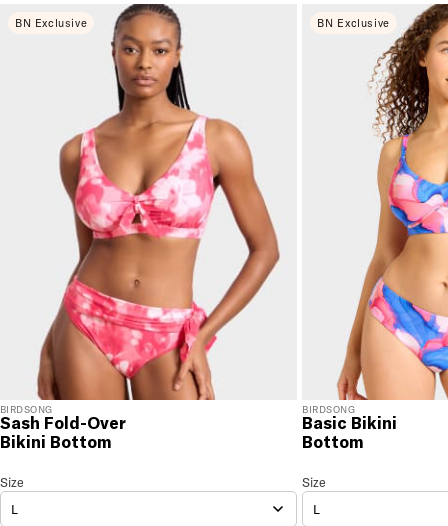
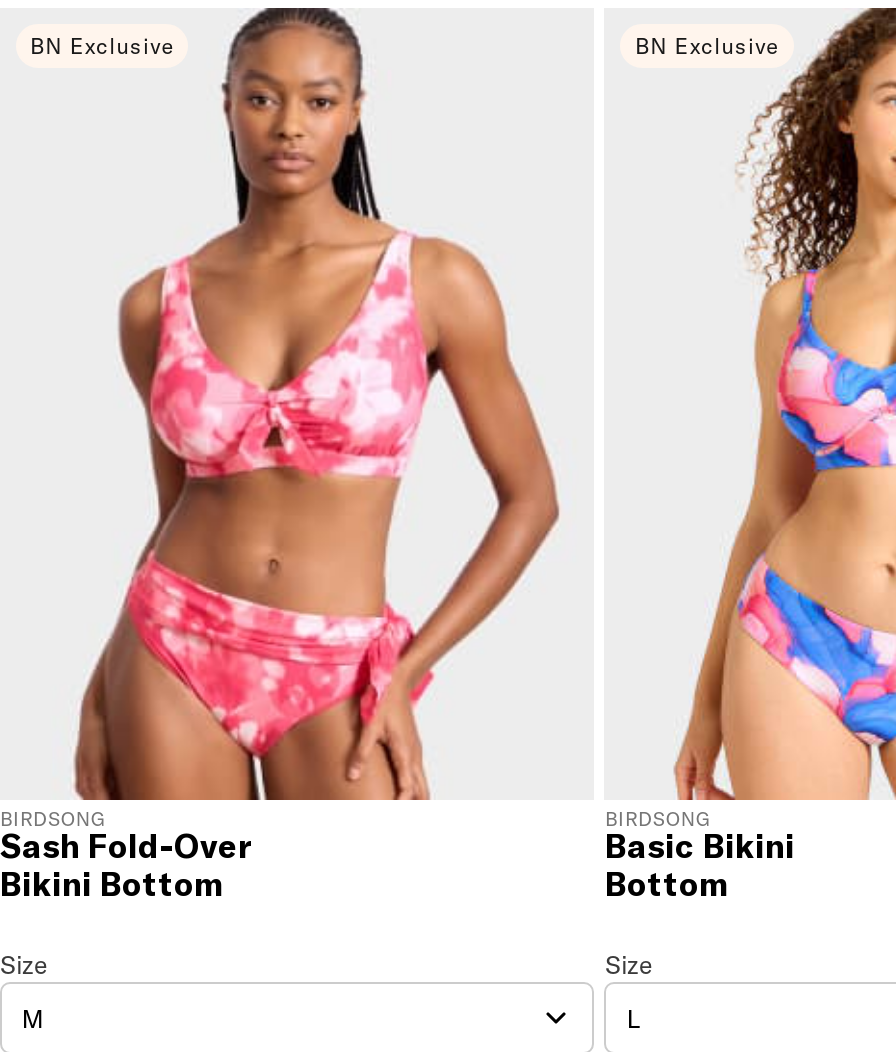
[11,501,18,517] L -> [21,1002,43,1034] M

